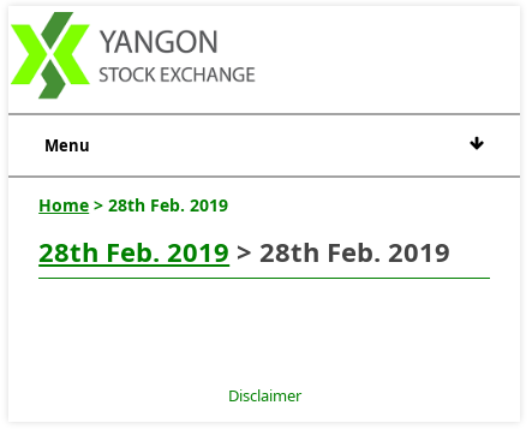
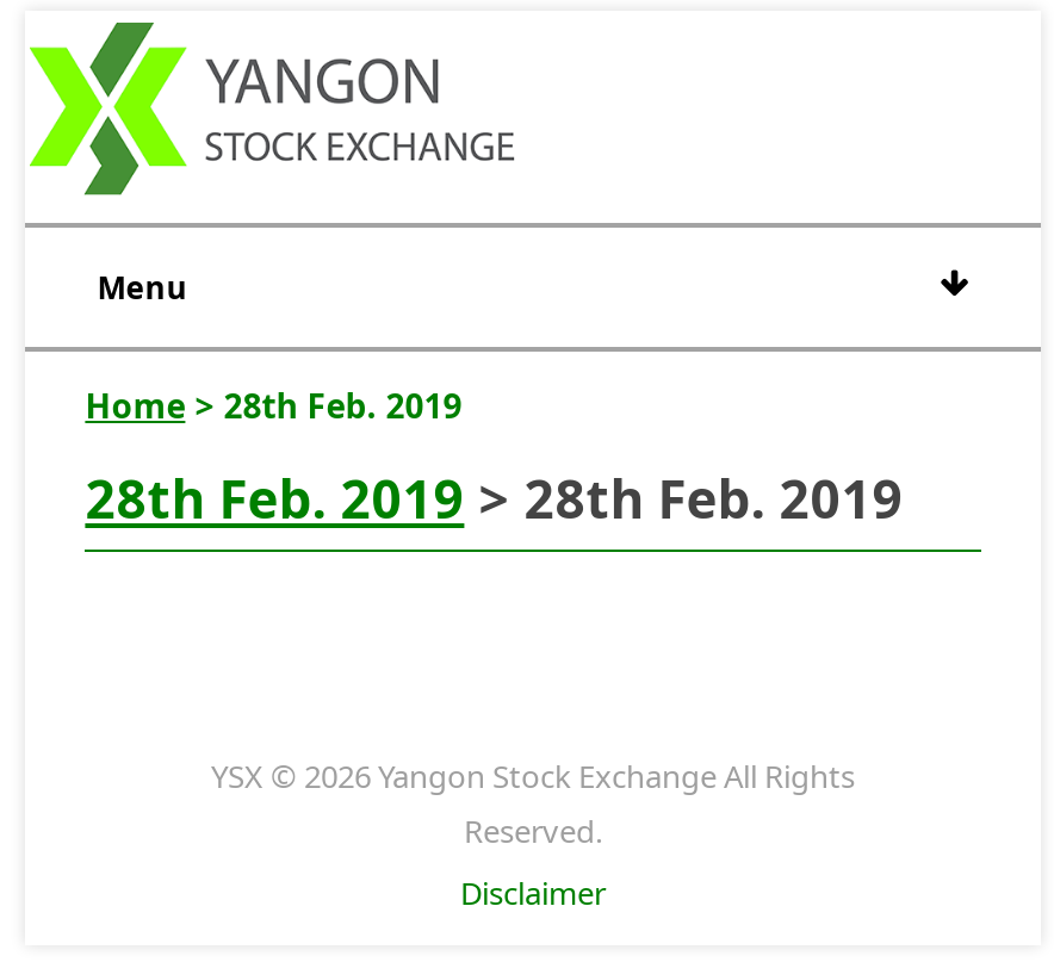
none -> [211,754,855,852] YSX © 2026 Yangon Stock Exchange All Rights | Reserved.

